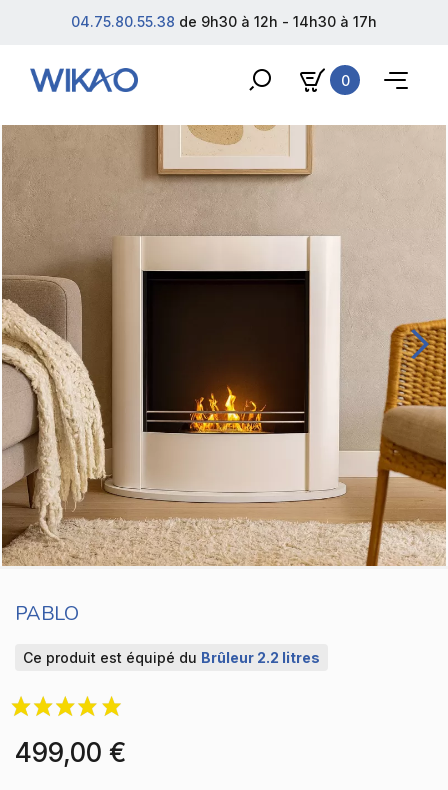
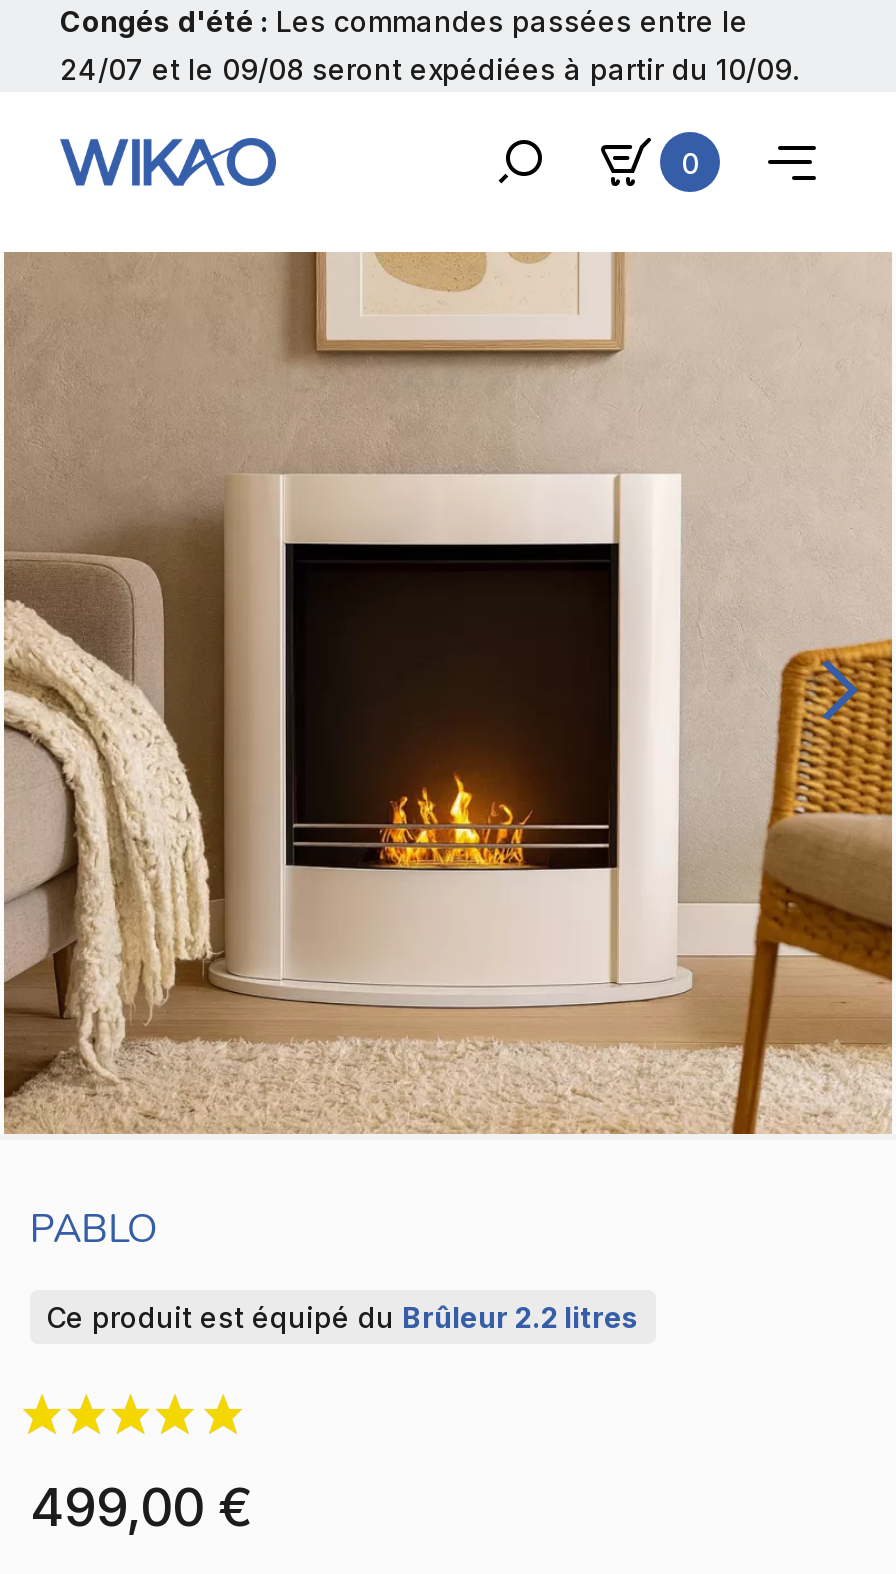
[71,13,377,30] 04.75.80.55.38 de 9h30 à 12h - 14h30 à 17h -> [60,4,800,86] Congés d'été : Les commandes passées entre le | 24/07 et le 09/08 seront expédiées à partir du 10/09.

